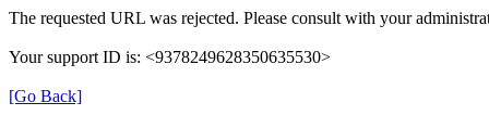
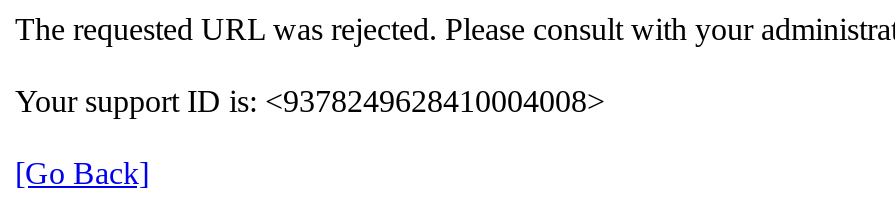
[9,48,331,66] Your support ID is: <9378249628350635530> -> [15,84,605,118] Your support ID is: <9378249628410004008>

